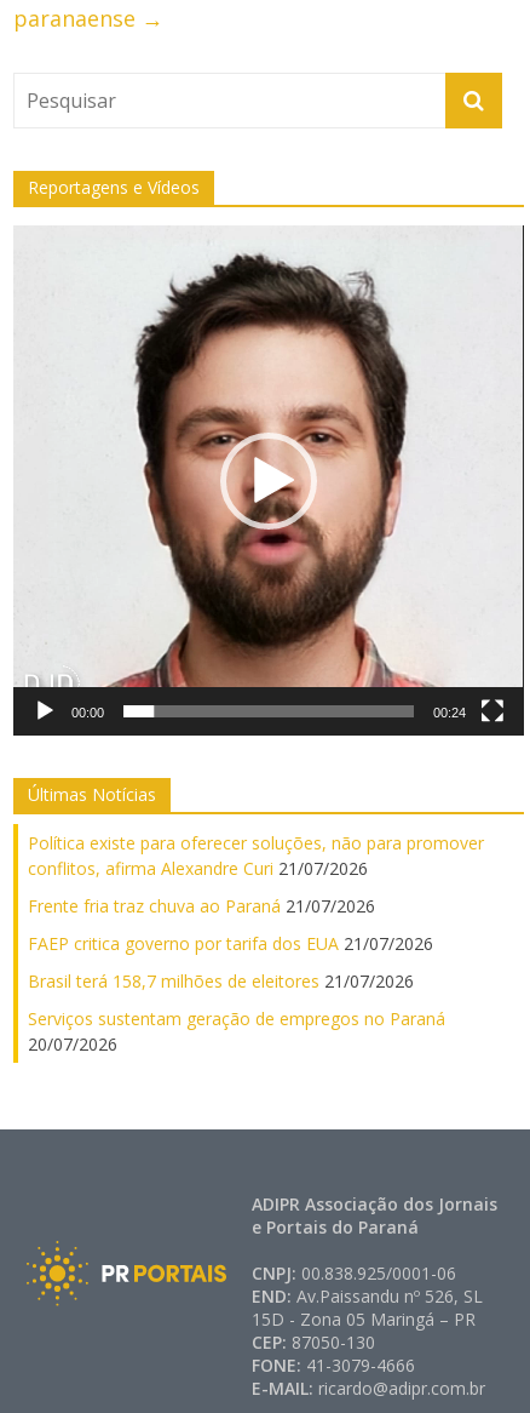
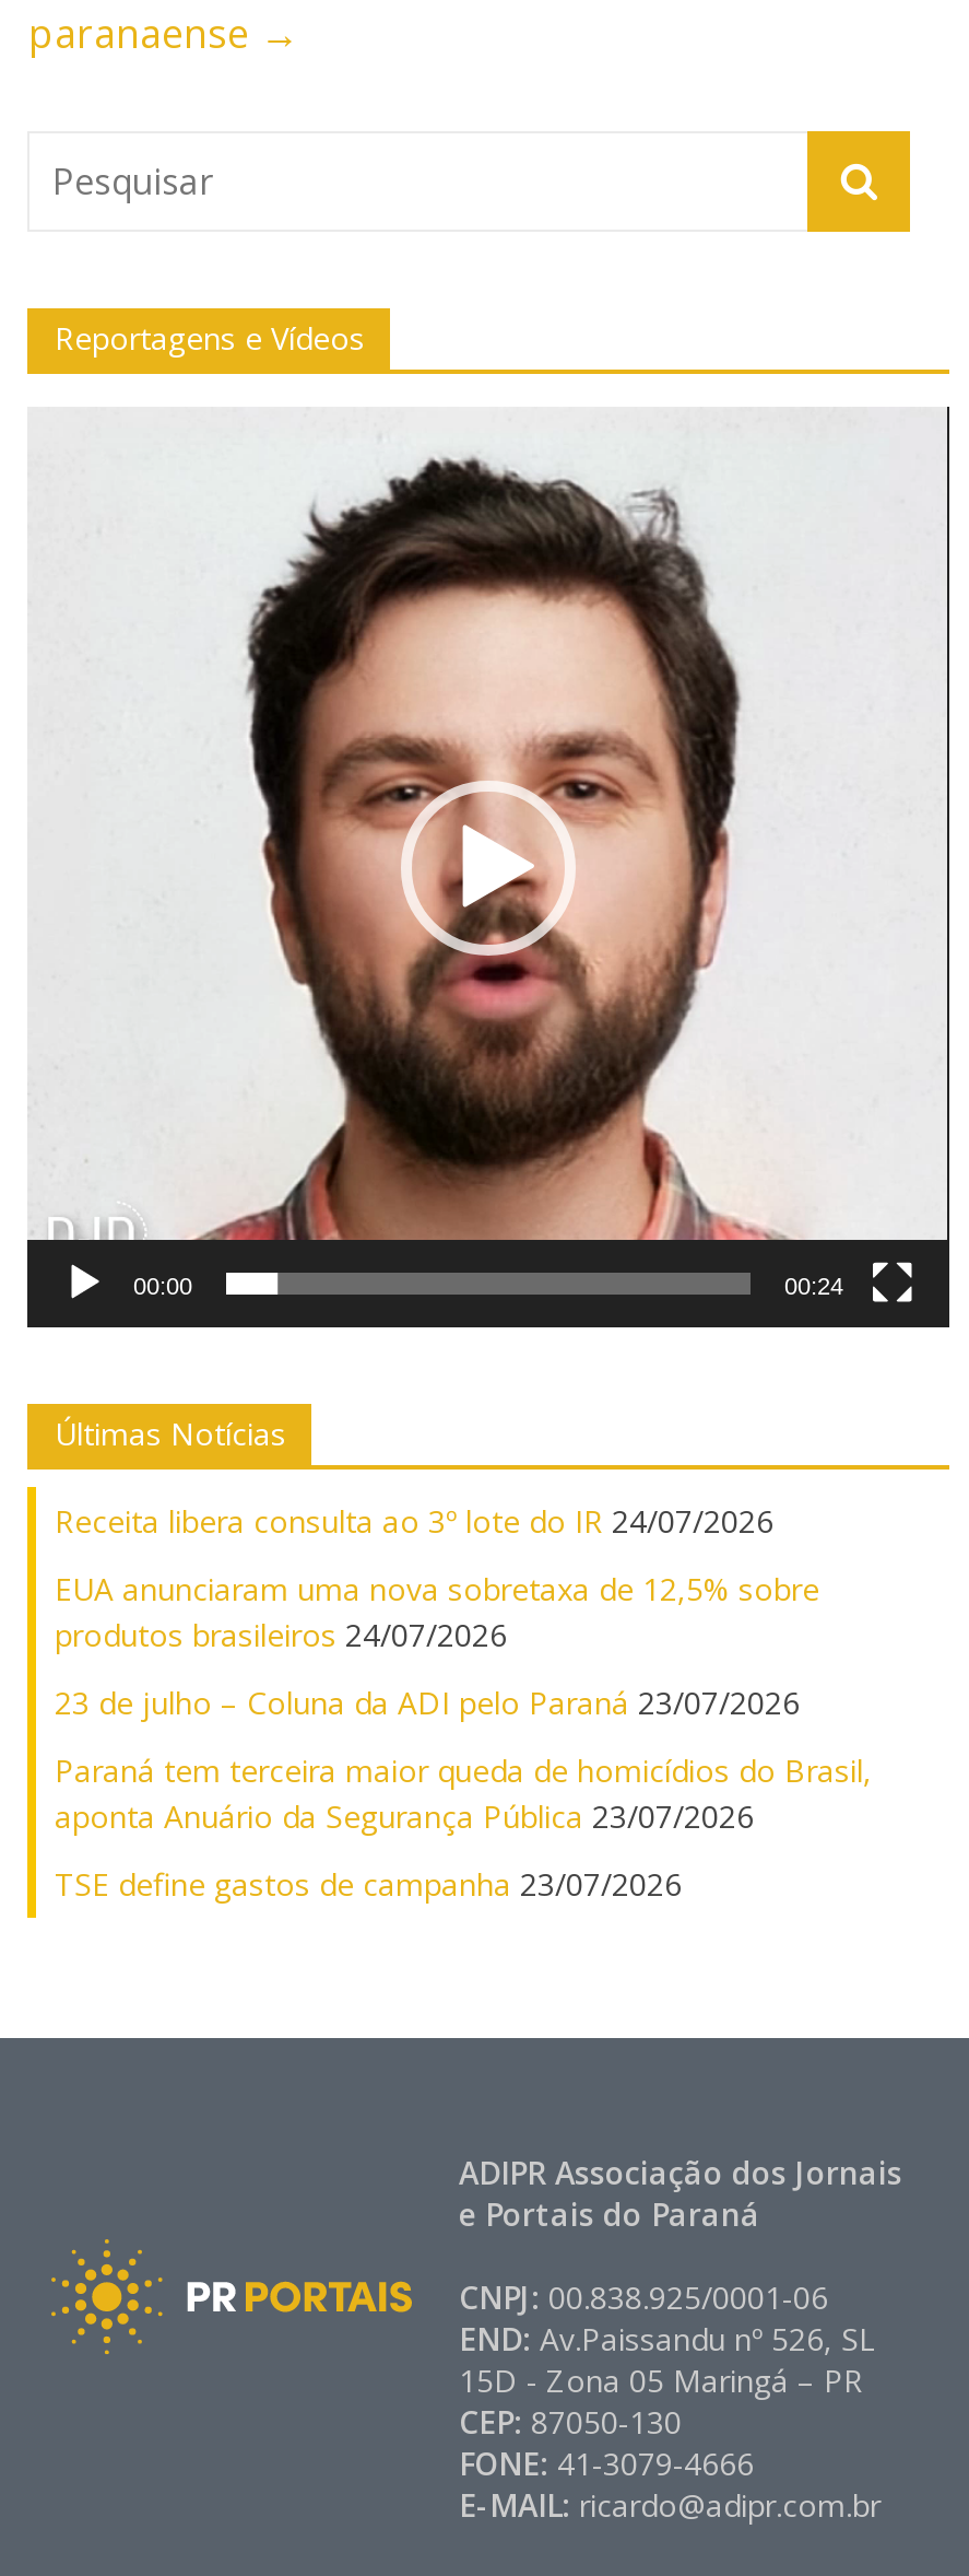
[28,832,485,880] Política existe para oferecer soluções, não para promover | conflitos, afirma Alexandre Curi 21/07/2026 -> [54,1501,773,1542] Receita libera consulta ao 3º lote do IR 24/07/2026
[28,895,376,918] Frente fria traz chuva ao Paraná 21/07/2026 -> [54,1569,819,1656] EUA anunciaram uma nova sobretaxa de 12,5% sobre | produtos brasileiros 24/07/2026
[28,932,434,955] FAEP critica governo por tarifa dos EUA 21/07/2026 -> [54,1682,799,1724] 23 de julho – Coluna da ADI pelo Paraná 23/07/2026
[28,970,414,993] Brasil terá 158,7 milhões de eleitores 21/07/2026 -> [54,1750,872,1838] Paraná tem terceira maior queda de homicídios do Brasil, | aponta Anuário da Segurança Pública 23/07/2026
[28,1007,446,1056] Serviços sustentam geração de empregos no Paraná | 20/07/2026 -> [54,1864,681,1905] TSE define gastos de campanha 23/07/2026

